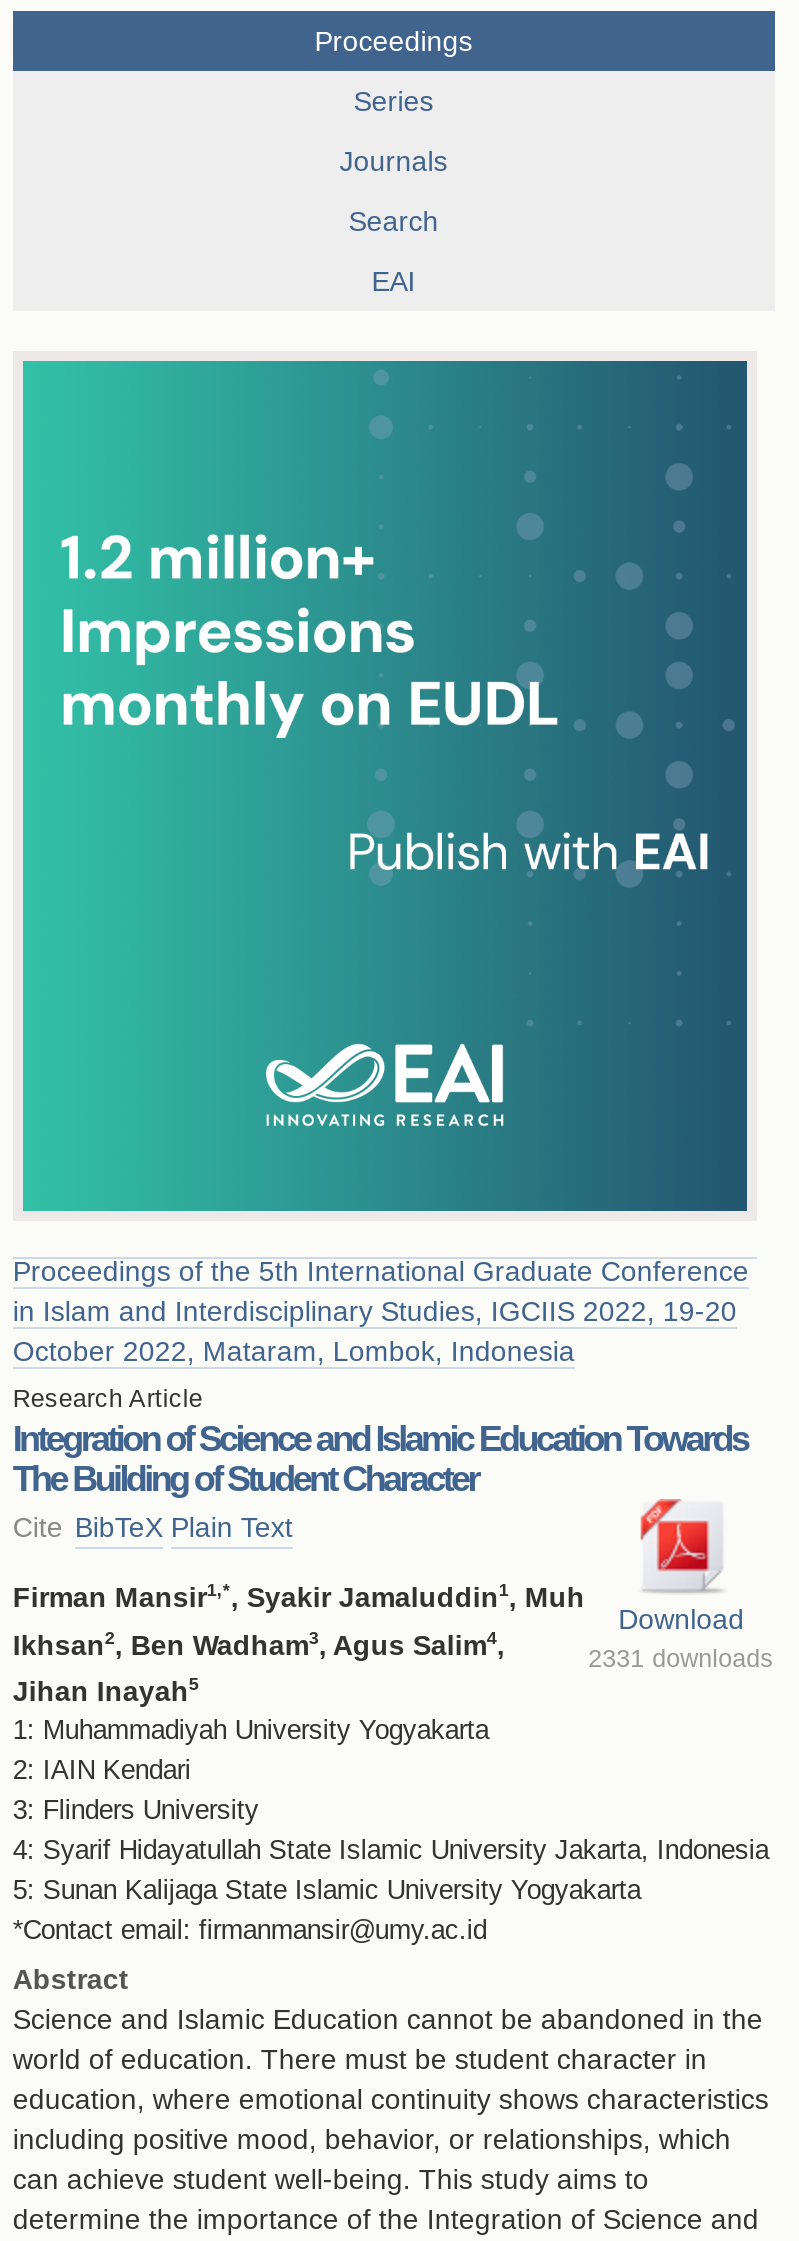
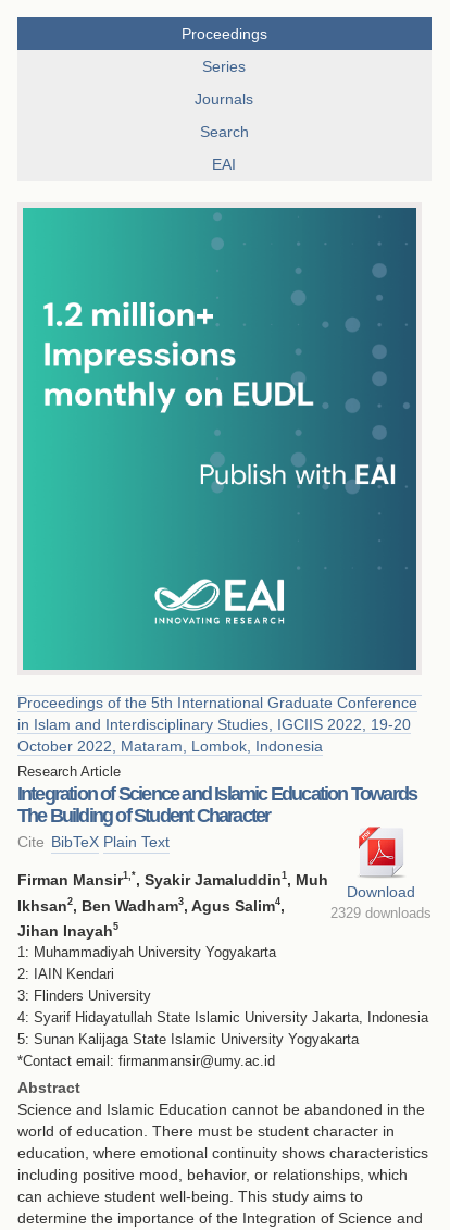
[588,1644,774,1672] 2331 downloads -> [330,906,431,921] 2329 downloads

